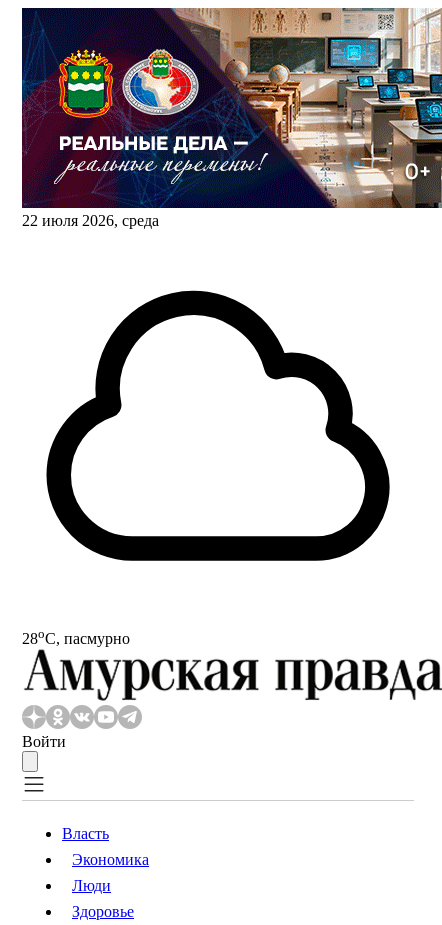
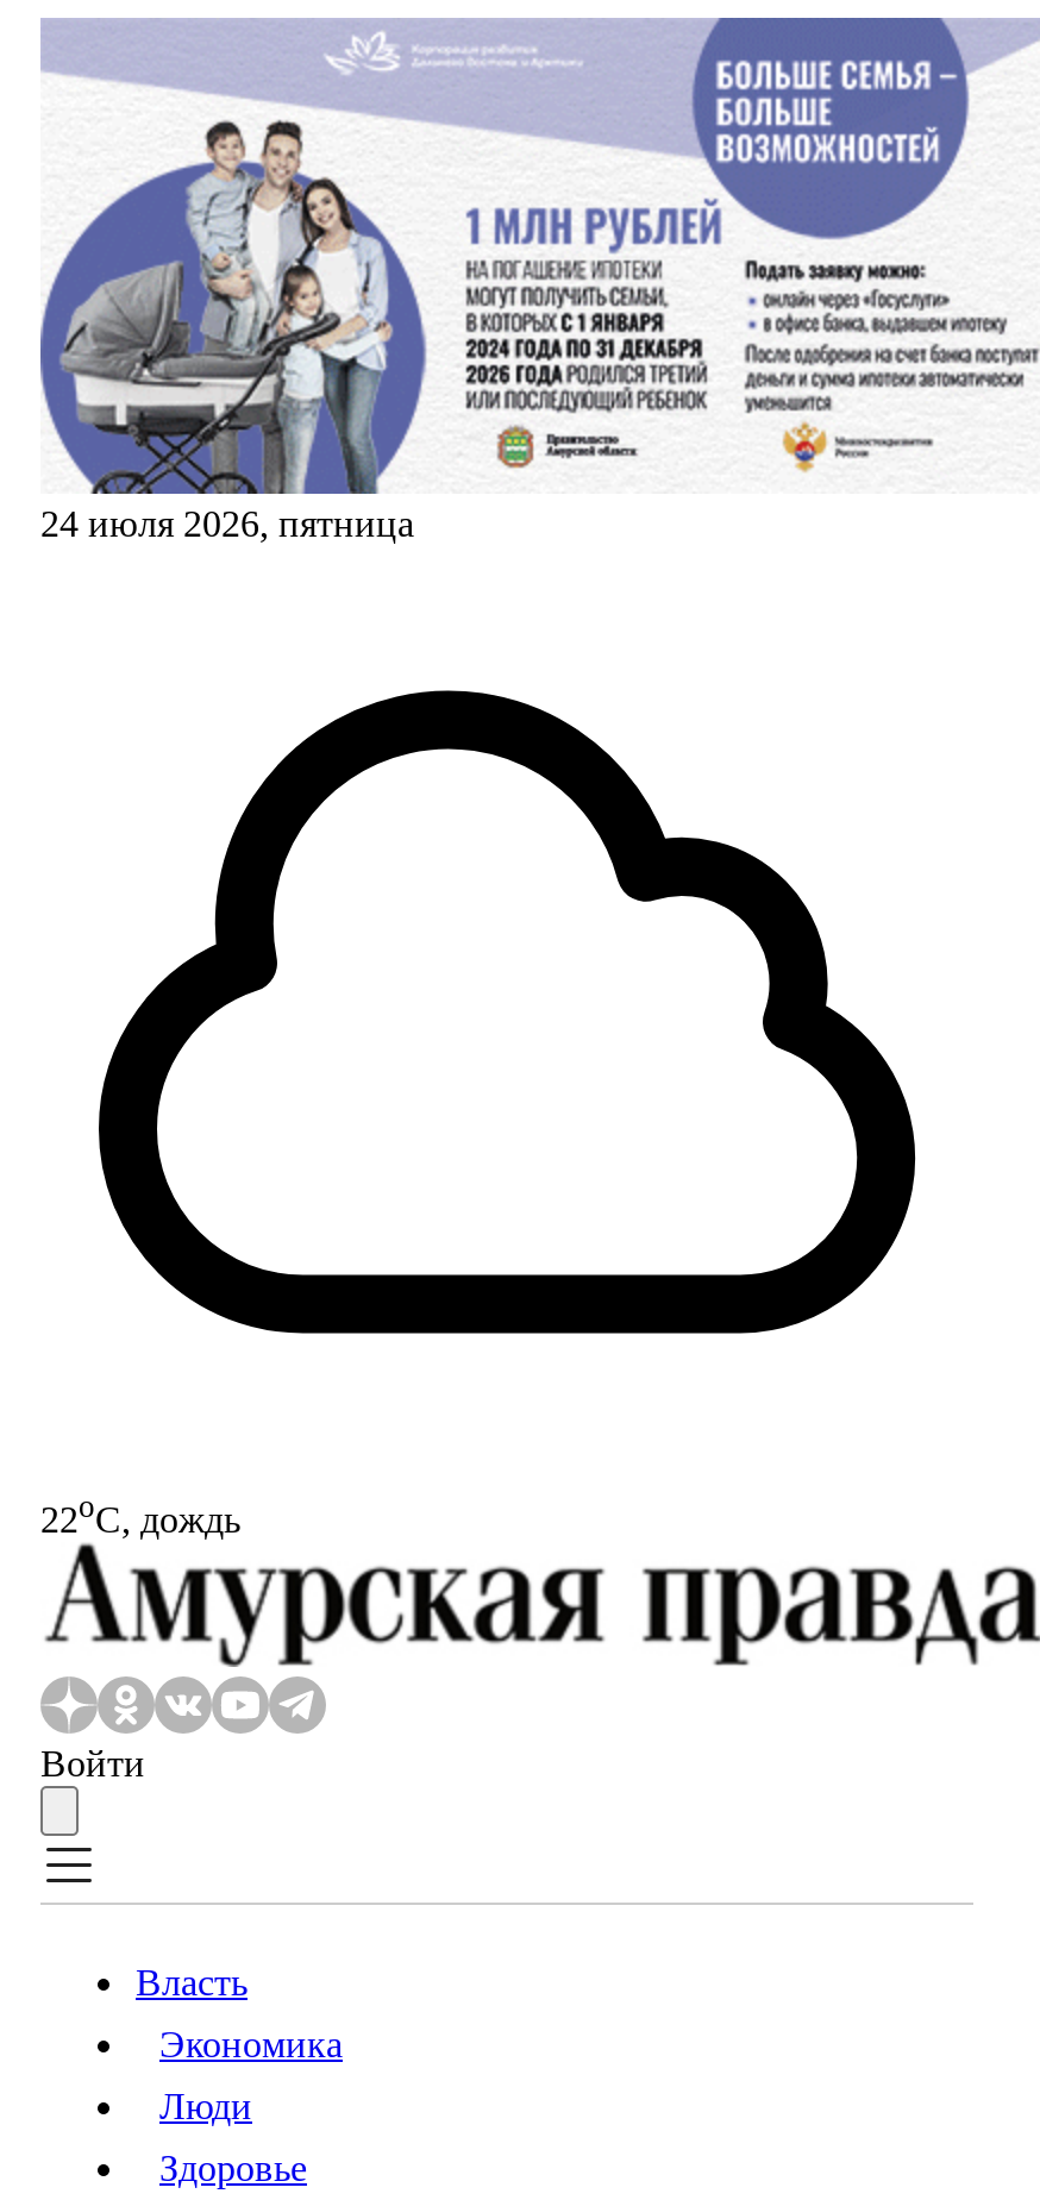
[21,7,439,229] [image] | 22 июля 2026, среда -> [38,15,1033,544] [image] | 24 июля 2026, пятница
[22,626,130,647] 28oС, пасмурно -> [40,1488,240,1539] 22oС, дождь

